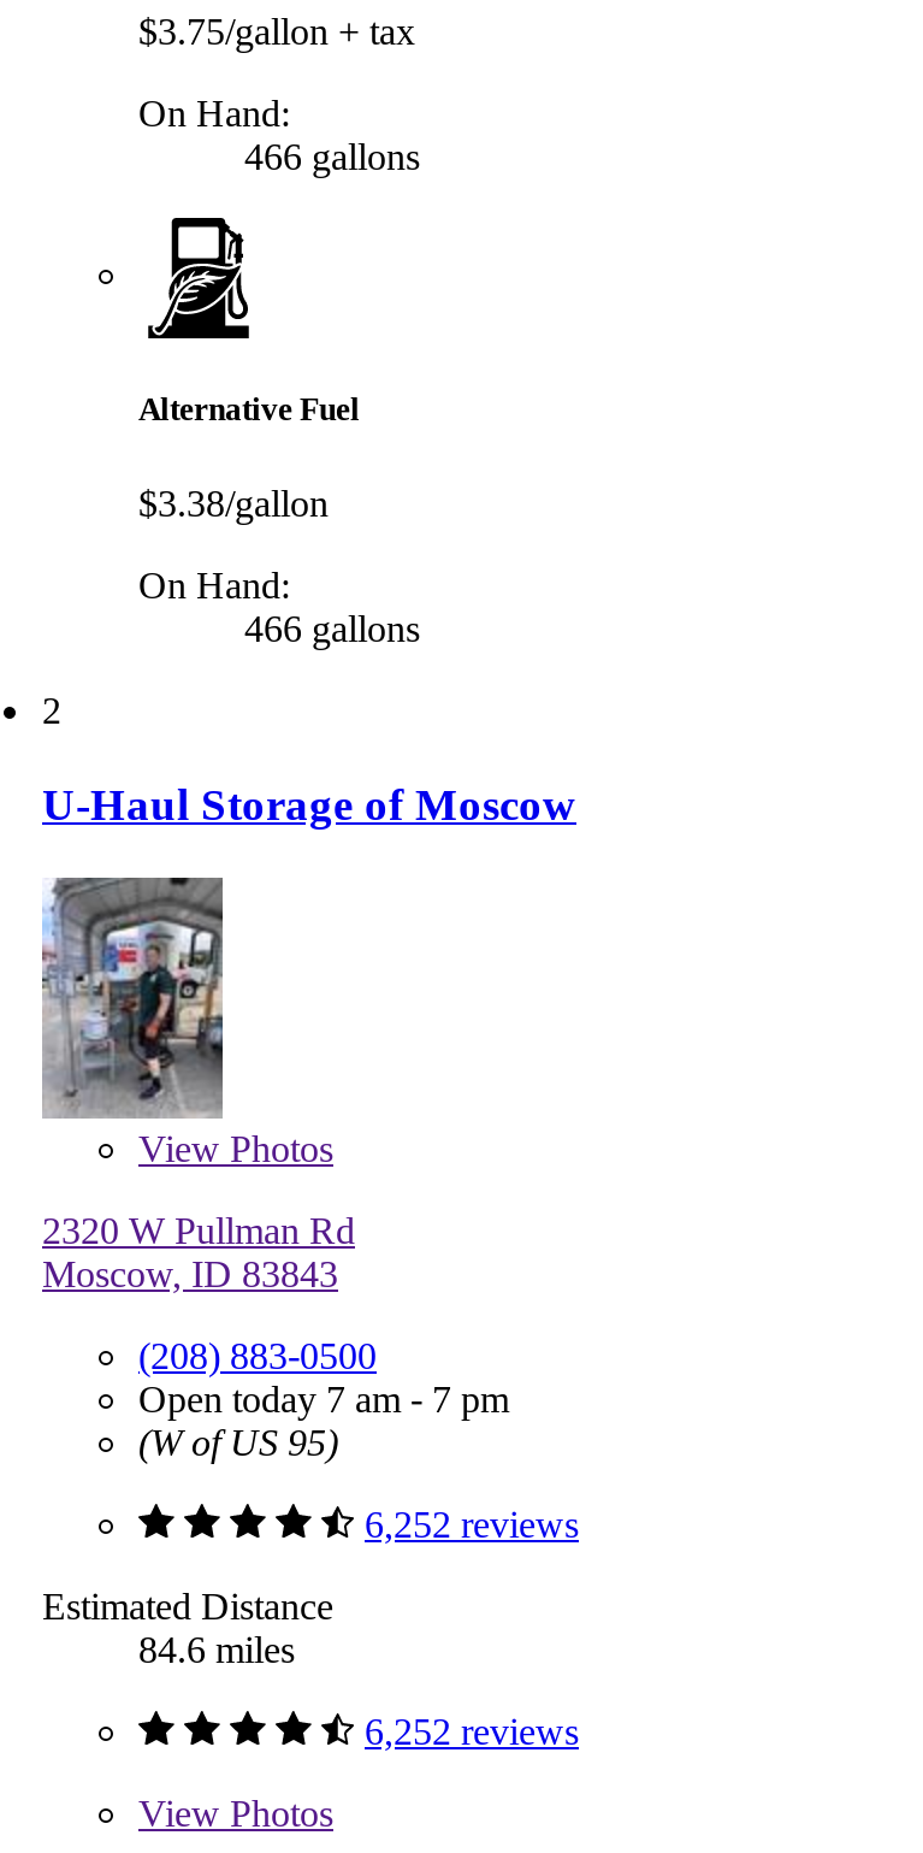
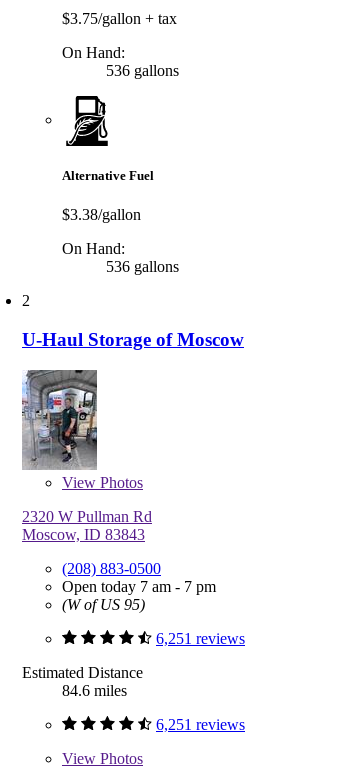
[235,136,420,177] 466 gallons -> [102,62,179,79] 536 gallons
[235,609,420,650] 466 gallons -> [102,258,179,275] 536 gallons
[365,1503,579,1544] 6,252 reviews -> [156,630,245,647] 6,251 reviews
[365,1710,579,1751] 6,252 reviews -> [156,716,245,733] 6,251 reviews

